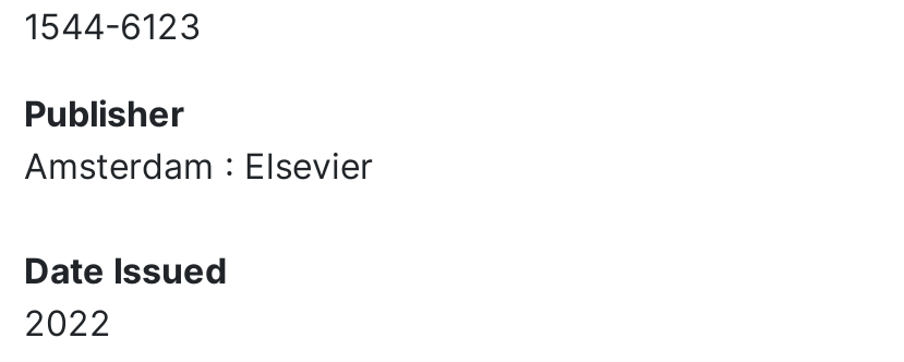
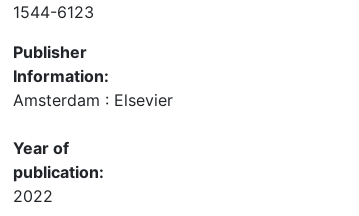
none -> [13,66,109,86] Information:
[24,249,227,292] Date Issued -> [13,138,104,182] Year of | publication:

